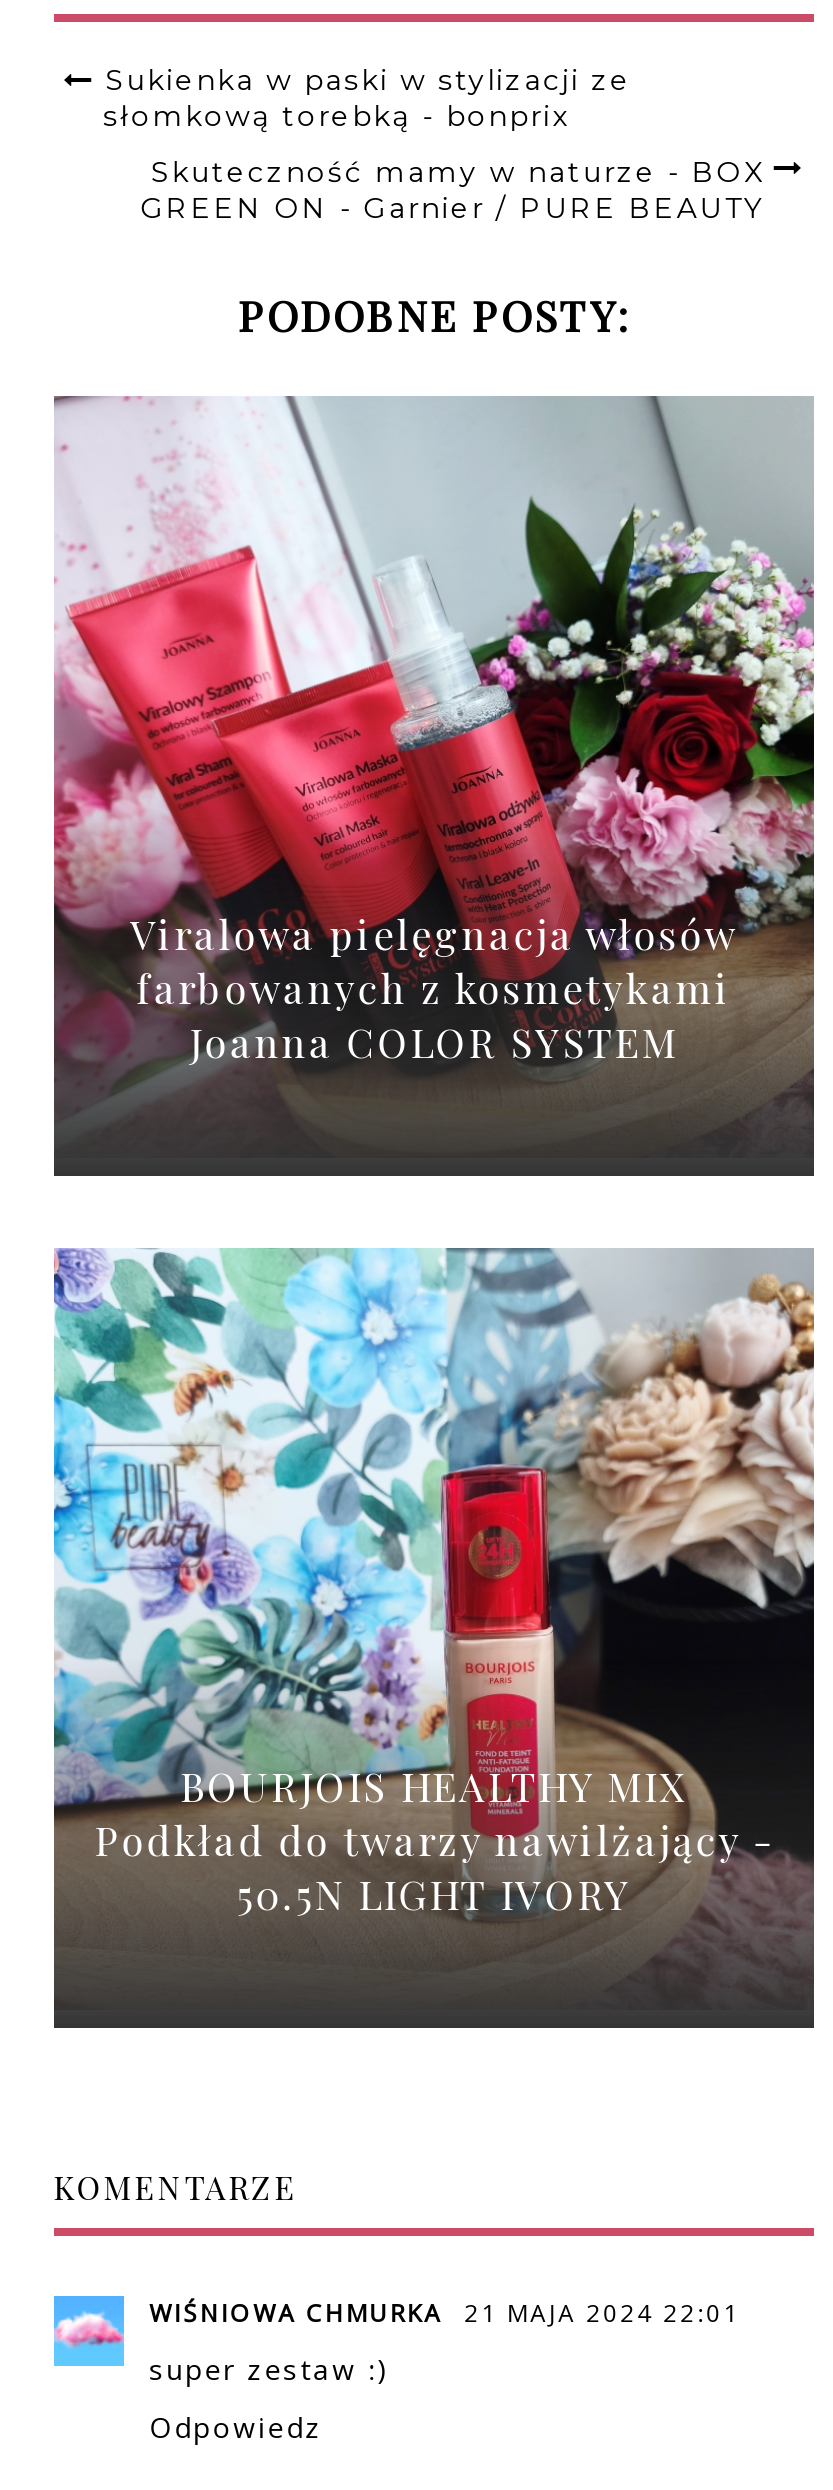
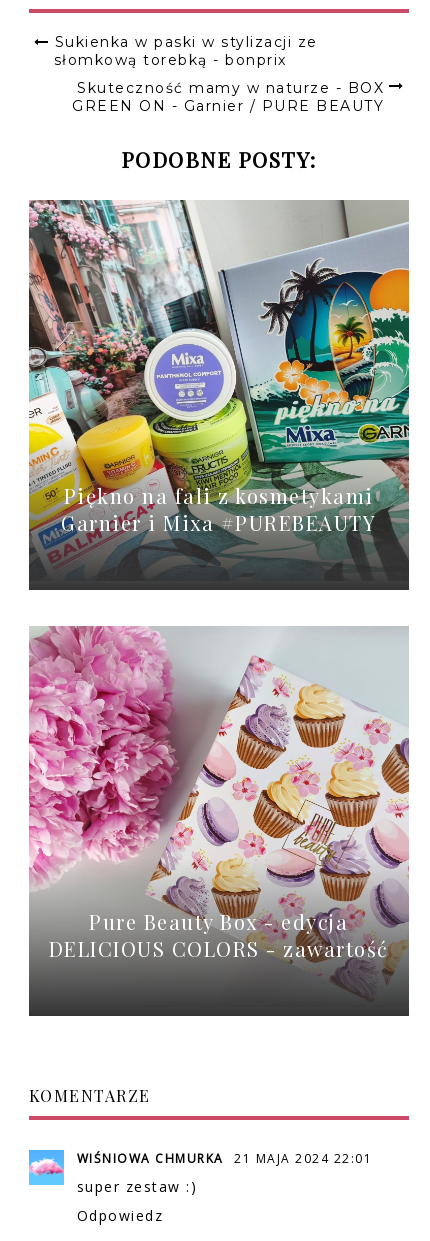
[52,394,816,1120] [image] | Viralowa pielęgnacja włosów | farbowanych z kosmetykami | Joanna COLOR SYSTEM -> [28,199,410,562] [image] | Piękno na fali z kosmetykami | Garnier i Mixa #PUREBEAUTY
[52,1248,816,1946] [image] | BOURJOIS HEALTHY MIX | Podkład do twarzy nawilżający - | 50.5N LIGHT IVORY -> [28,625,410,975] [image] | Pure Beauty Box - edycja | DELICIOUS COLORS - zawartość

